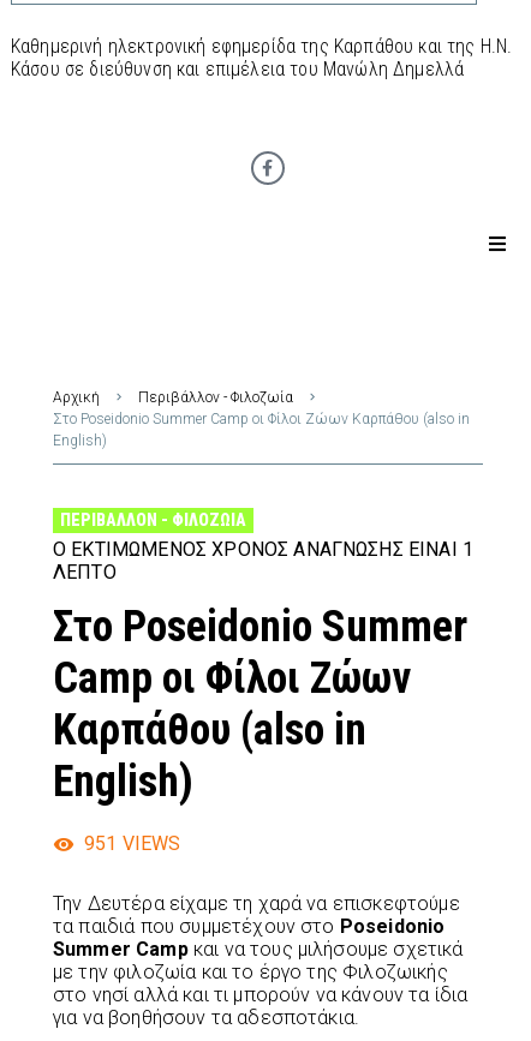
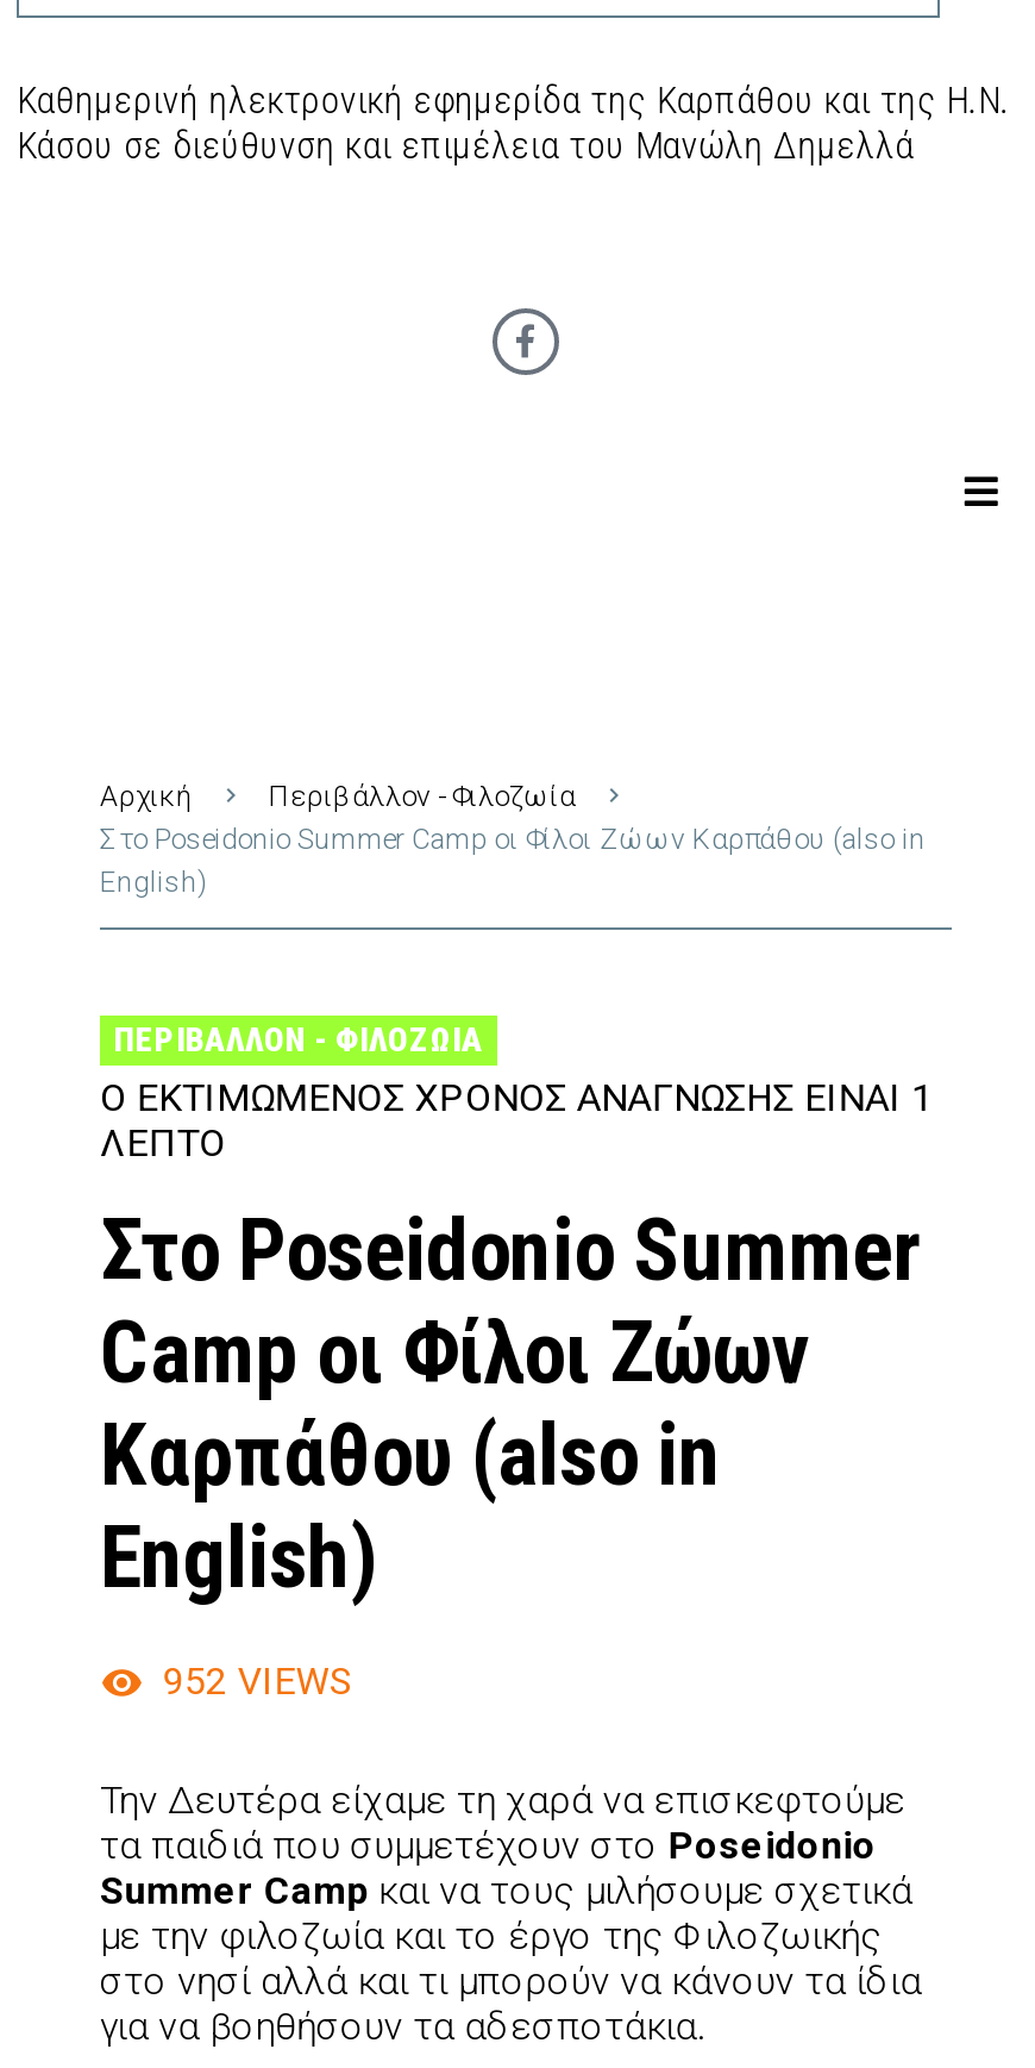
[84,832,181,855] 951 VIEWS -> [162,1658,354,1703] 952 VIEWS

